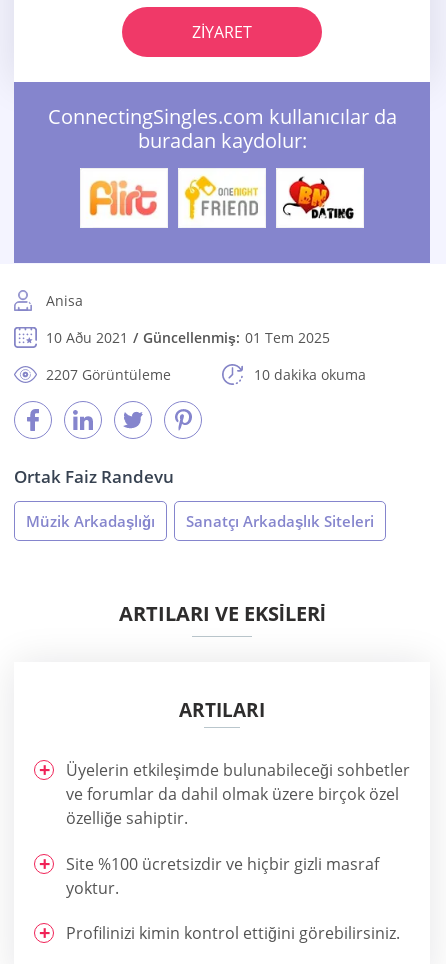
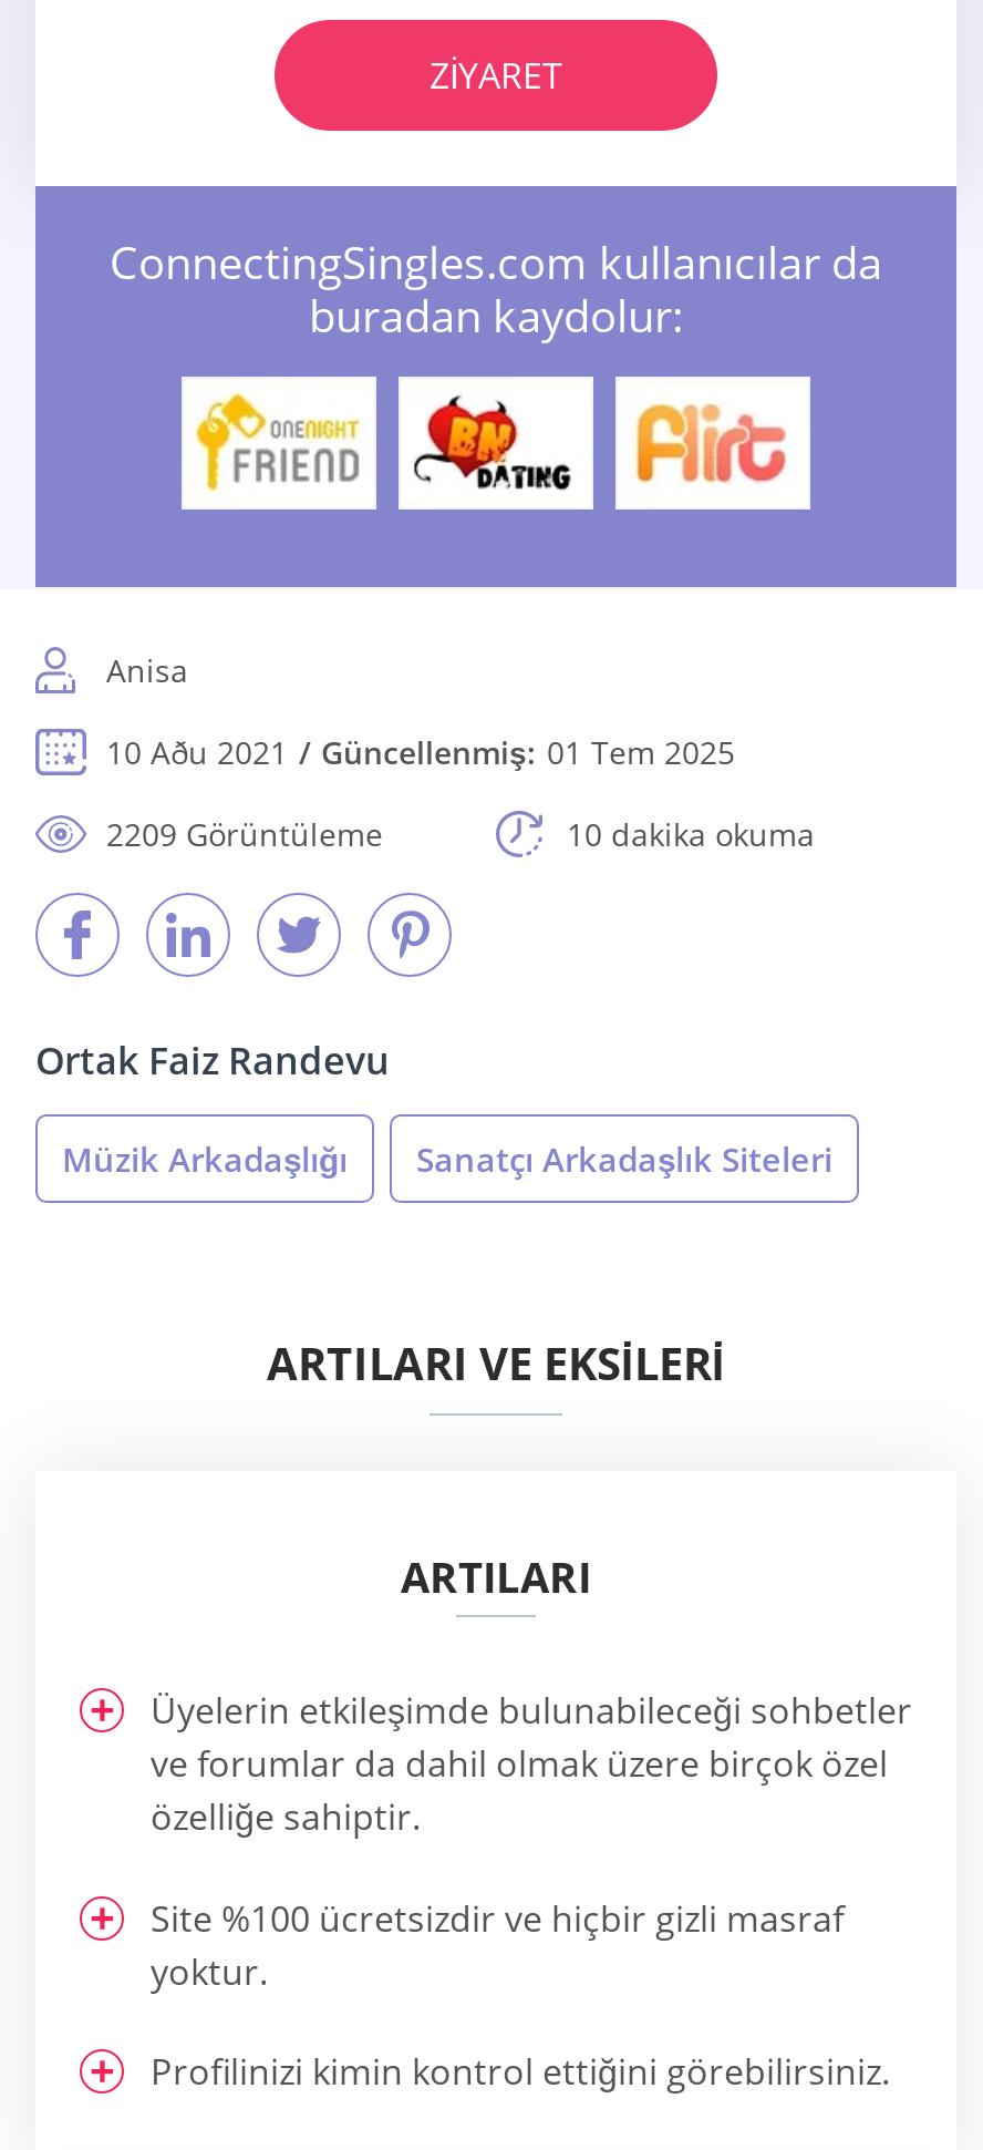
[87,176,160,219] [image] -> [195,392,361,494] [image]
[183,175,259,221] [image] -> [412,394,576,492] [image]
[282,176,355,220] [image] -> [631,397,788,490] [image]
[46,365,171,384] 2207 Görüntüleme -> [106,813,383,856] 2209 Görüntüleme

